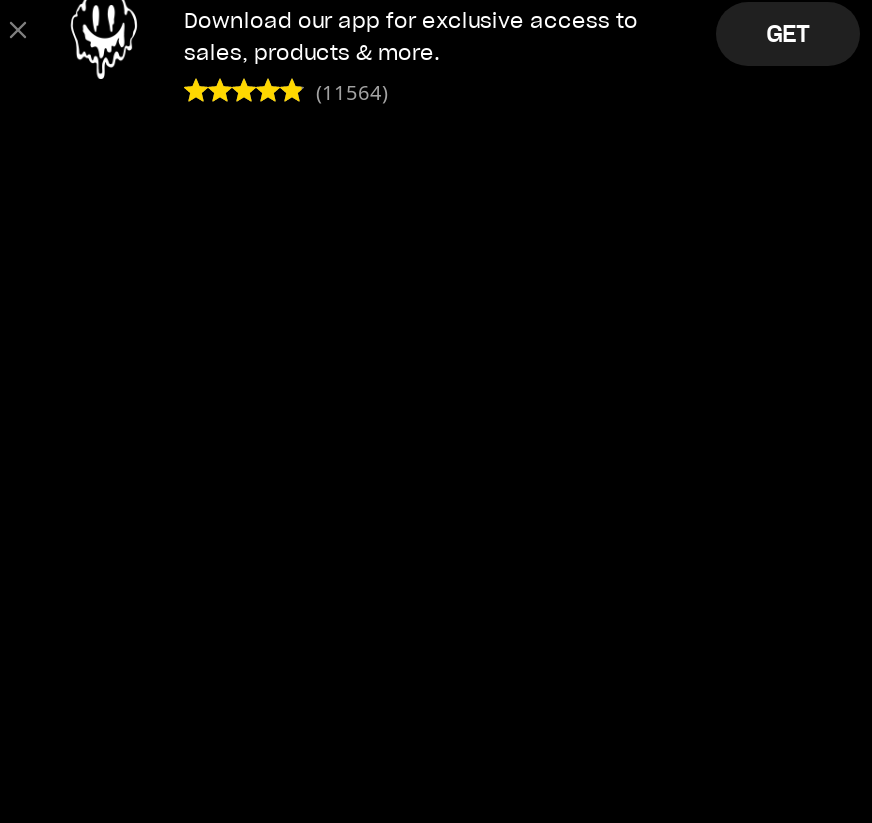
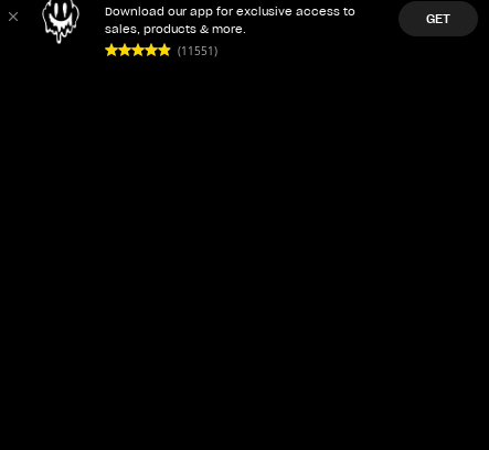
[316,77,388,105] (11564) -> [178,42,217,58] (11551)

